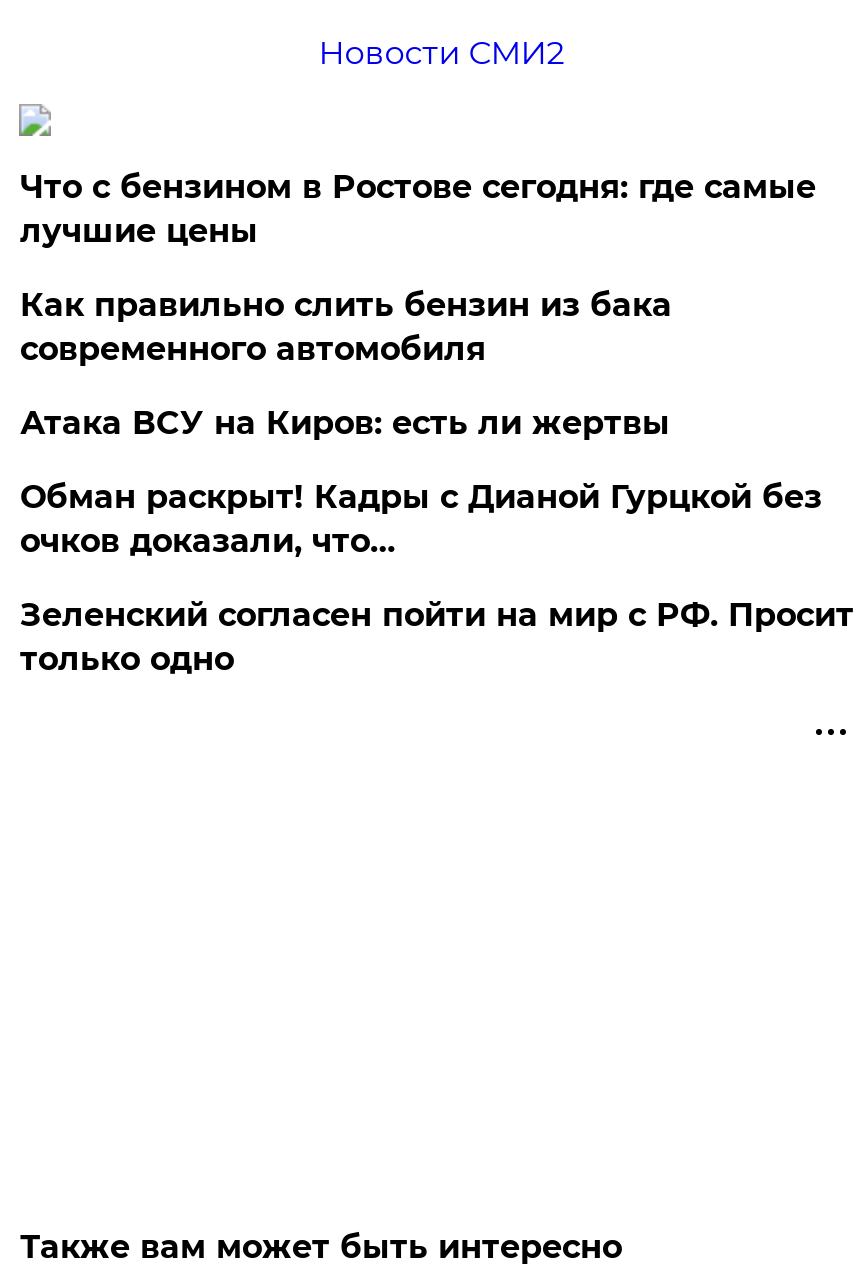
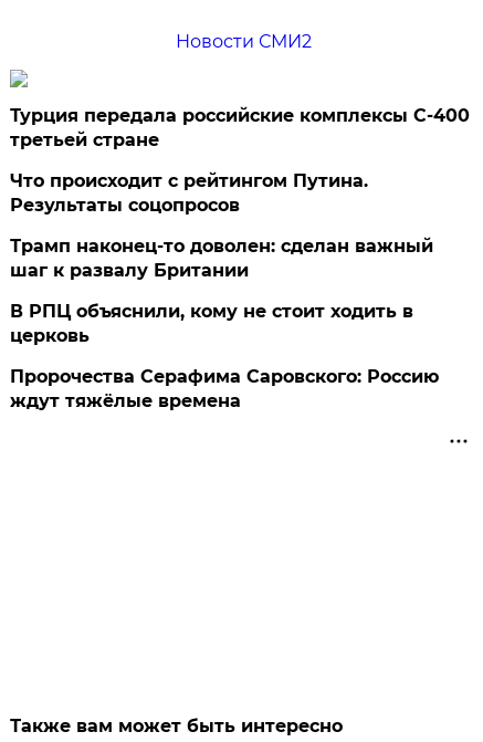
[20,168,816,250] Что с бензином в Ростове сегодня: где самые | лучшие цены -> [10,105,470,150] Турция передала российские комплексы С-400 | третьей стране
[20,286,672,368] Как правильно слить бензин из бака | современного автомобиля -> [10,170,368,216] Что происходит с рейтингом Путина. | Результаты соцопросов
[20,404,670,442] Атака ВСУ на Киров: есть ли жертвы -> [10,236,434,281] Трамп наконец-то доволен: сделан важный | шаг к развалу Британии
[20,478,822,560] Обман раскрыт! Кадры с Дианой Гурцкой без | очков доказали, что… -> [10,301,414,346] В РПЦ объяснили, кому не стоит ходить в | церковь
[20,596,854,678] Зеленский согласен пойти на мир с РФ. Просит | только одно -> [10,366,439,411] Пророчества Серафима Саровского: Россию | ждут тяжёлые времена

